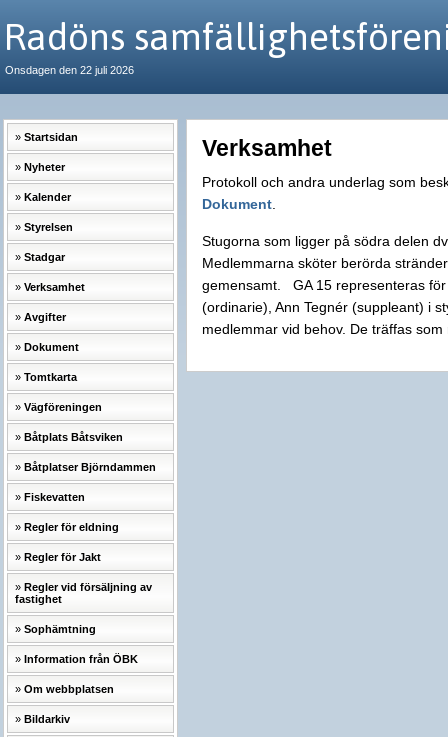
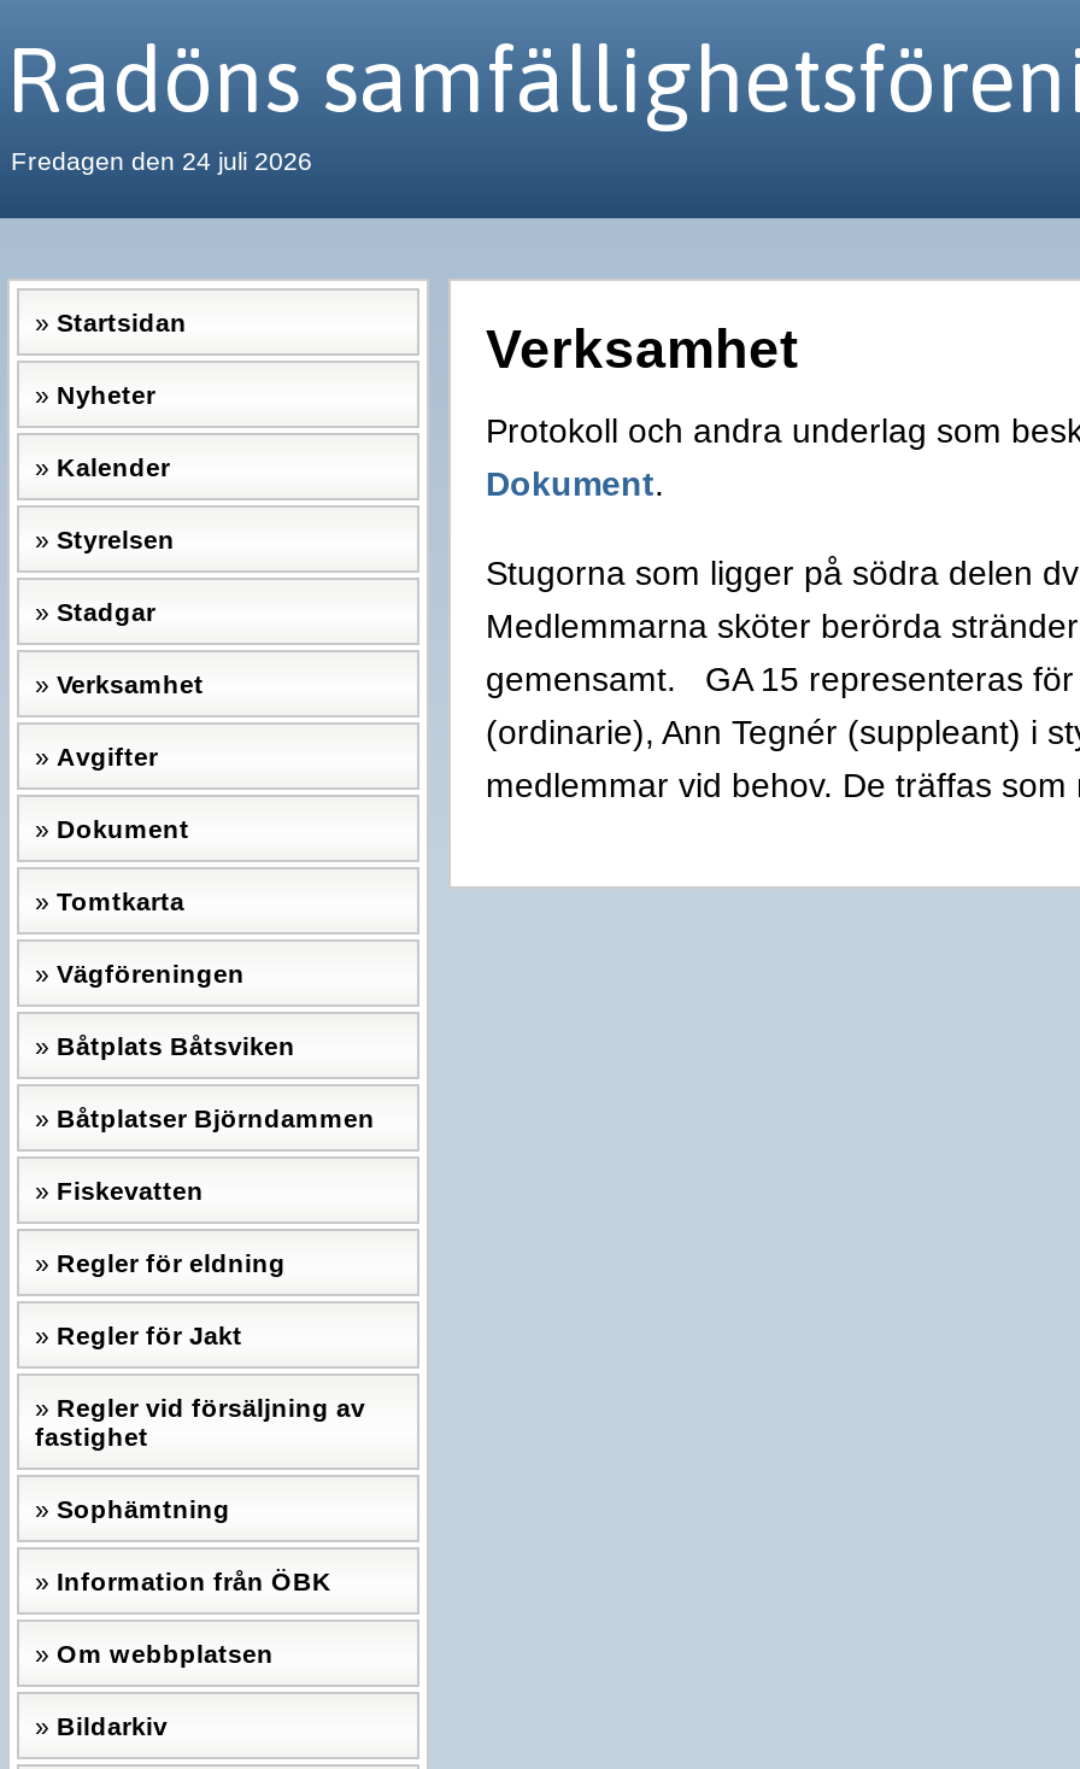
[4,64,133,76] Onsdagen den 22 juli 2026 -> [11,146,312,175] Fredagen den 24 juli 2026

